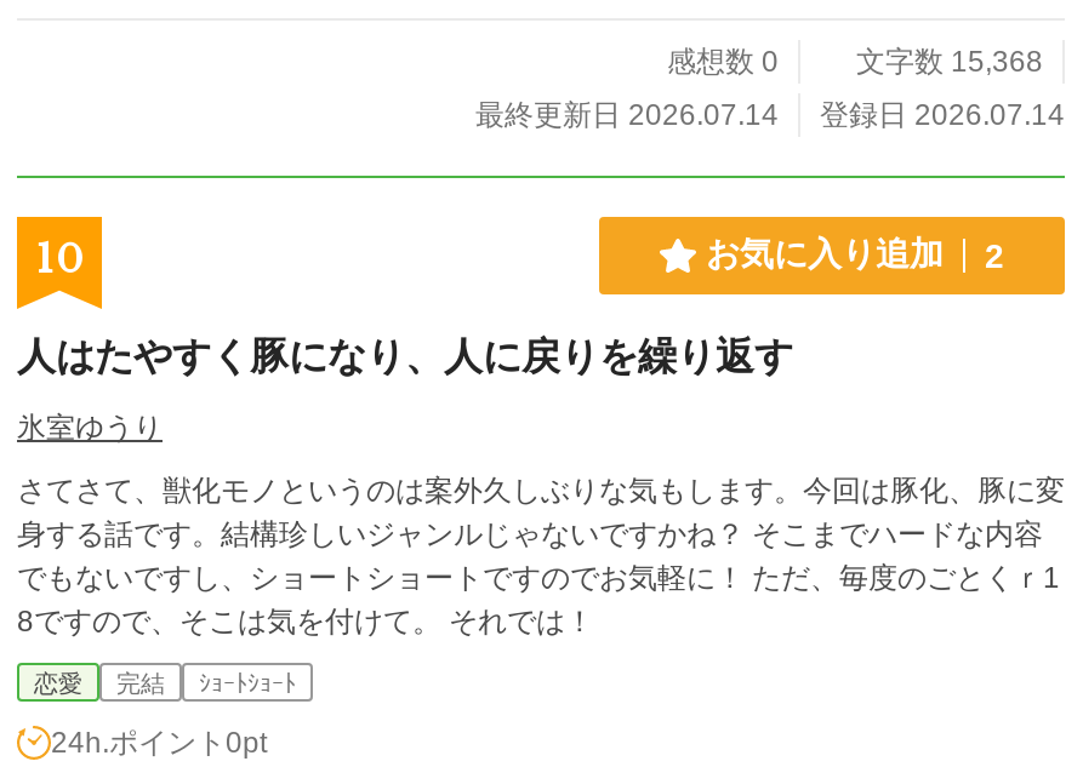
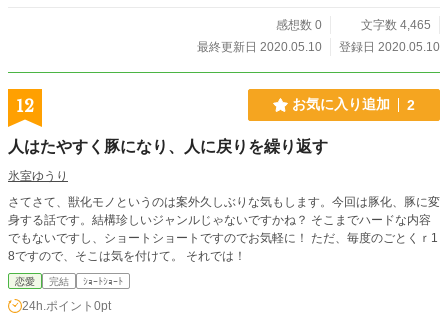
[856,45,1043,79] 文字数 15,368 -> [361,18,431,32] 文字数 4,465
[475,98,779,132] 最終更新日 2026.07.14 -> [197,40,322,54] 最終更新日 2020.05.10
[820,98,1065,132] 登録日 2026.07.14 -> [339,40,440,54] 登録日 2020.05.10
[36,234,82,282] 10 -> [16,96,34,116] 12

